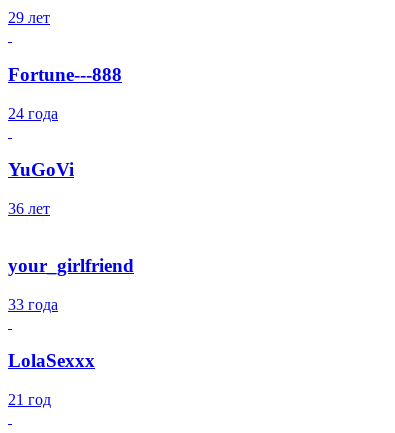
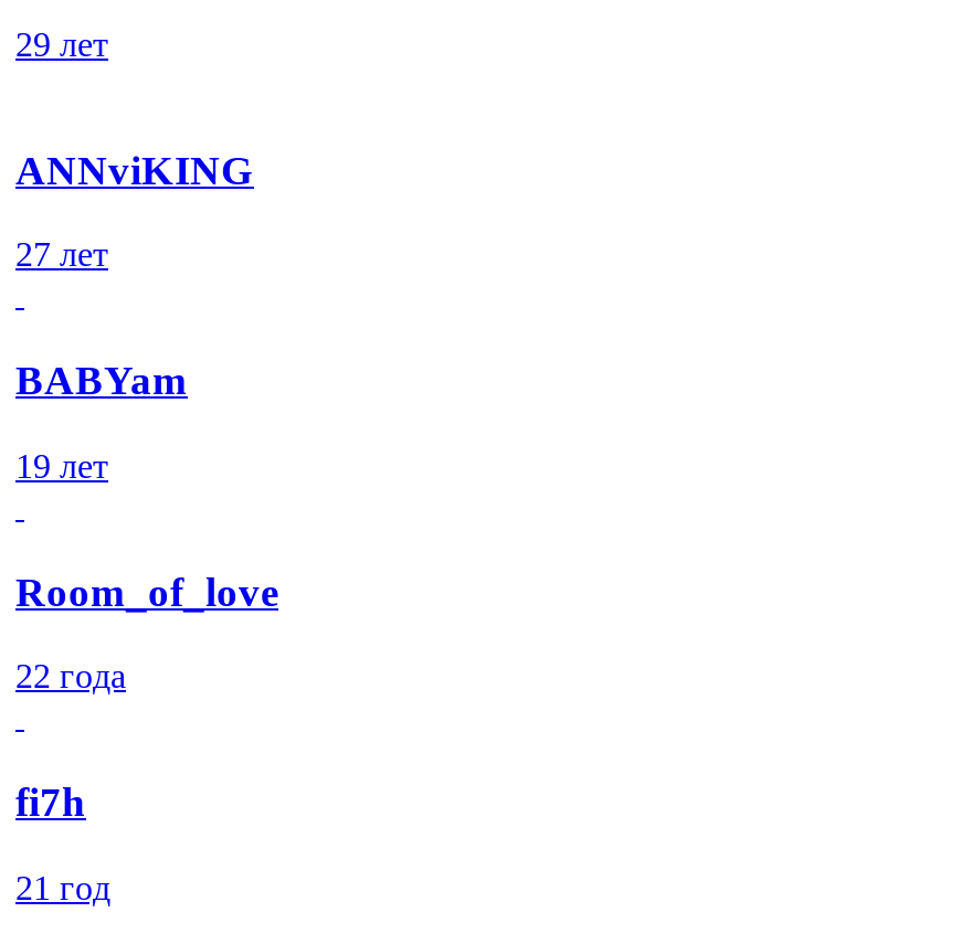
[8,64,122,85] Fortune---888 -> [15,147,254,193] ANNviKING
[8,105,58,122] 24 года -> [15,237,108,274] 27 лет
[8,159,74,180] YuGoVi -> [15,358,188,404] BABYam
[8,200,50,217] 36 лет -> [15,448,108,485] 19 лет
[8,255,134,276] your_girlfriend -> [15,568,278,615] Room_of_love
[8,296,58,313] 33 года -> [15,658,126,696] 22 года
[8,350,95,371] LolaSexxx -> [15,779,86,825] fi7h

